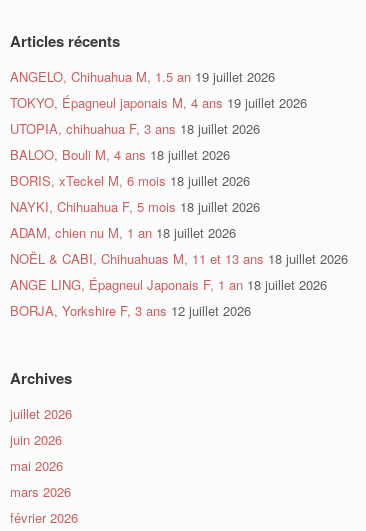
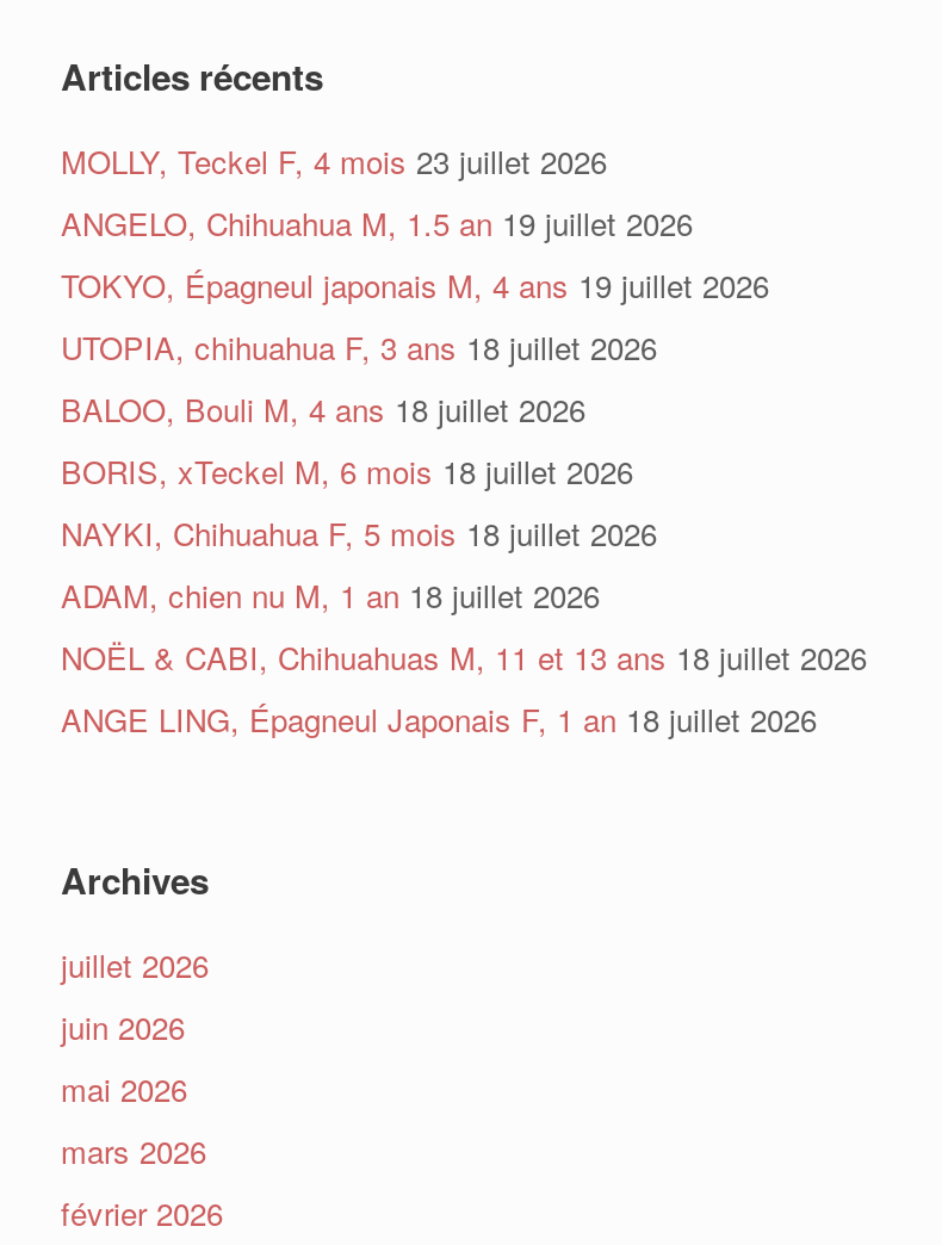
none -> [61,137,607,182] MOLLY, Teckel F, 4 mois 23 juillet 2026
moved [10,66,348,293] -> [61,199,867,741]: ANGELO, Chihuahua M, 1.5 an 19 juillet 2026 | TOKYO, Épagneul japonais M, 4 ans 19 juillet 2026 | UTOPIA, chihuahua F, 3 ans 18 juillet 2026 | ... | NOËL & CABI, Chihuahuas M, 11 et 13 ans 18 juillet 2026 | ANGE LING, Épagneul Japonais F, 1 an 18 juillet 2026
[10,300,251,319] BORJA, Yorkshire F, 3 ans 12 juillet 2026 -> none

